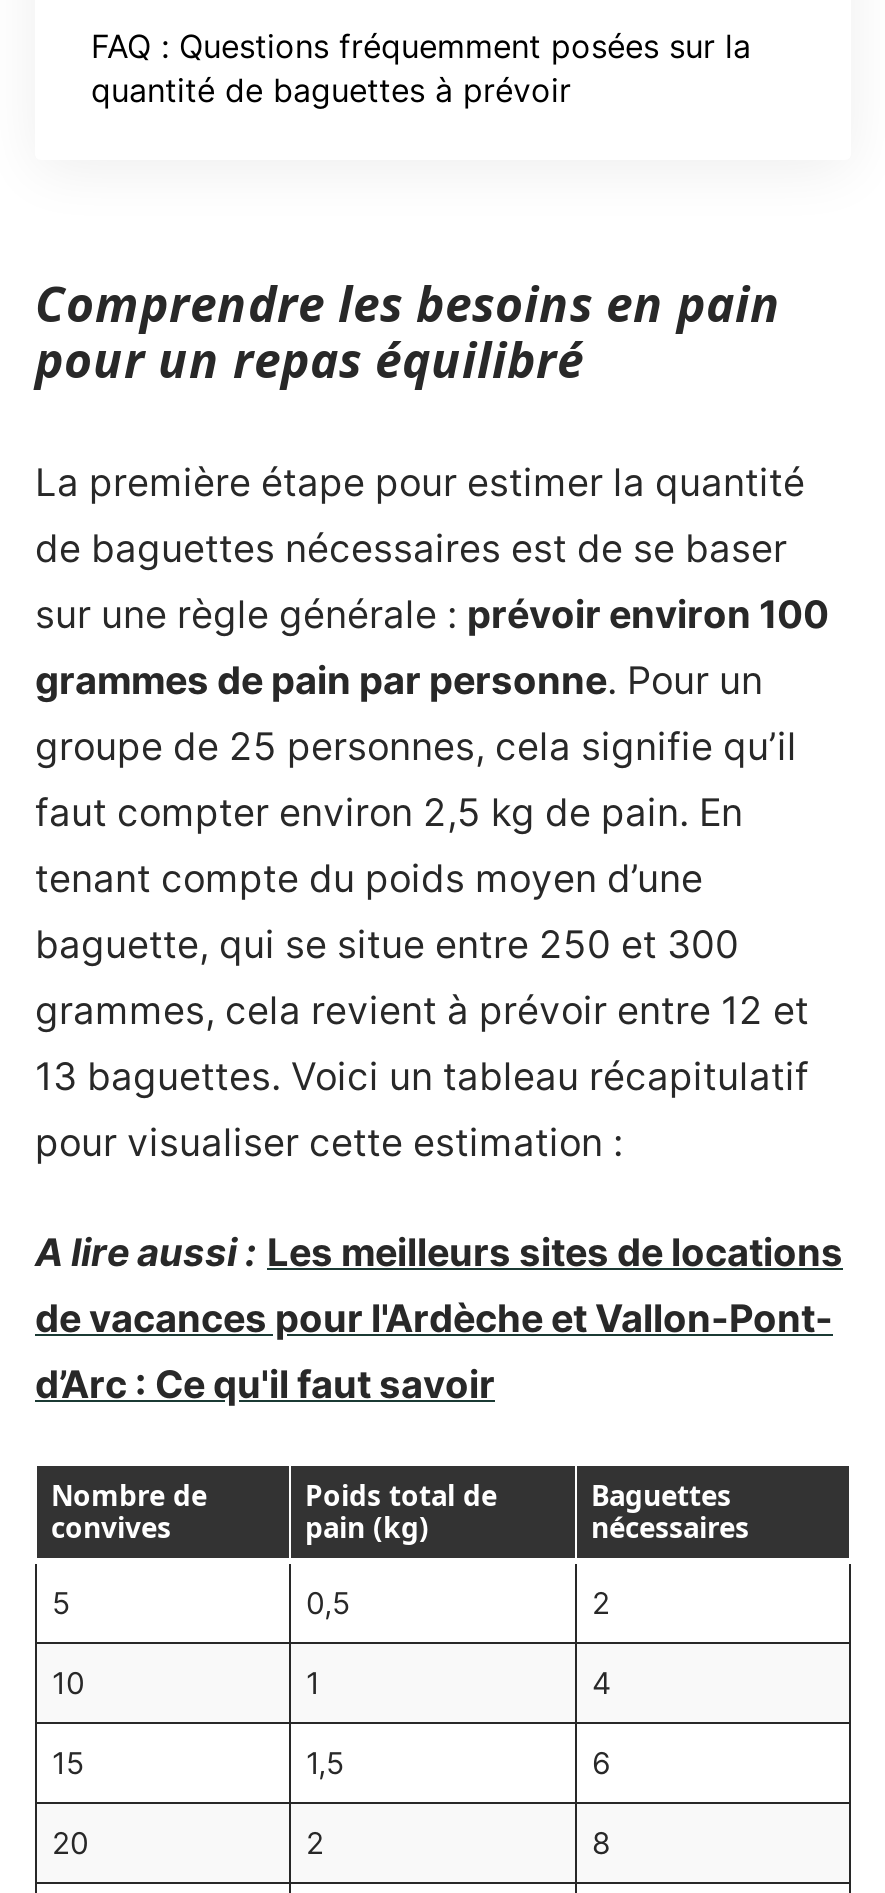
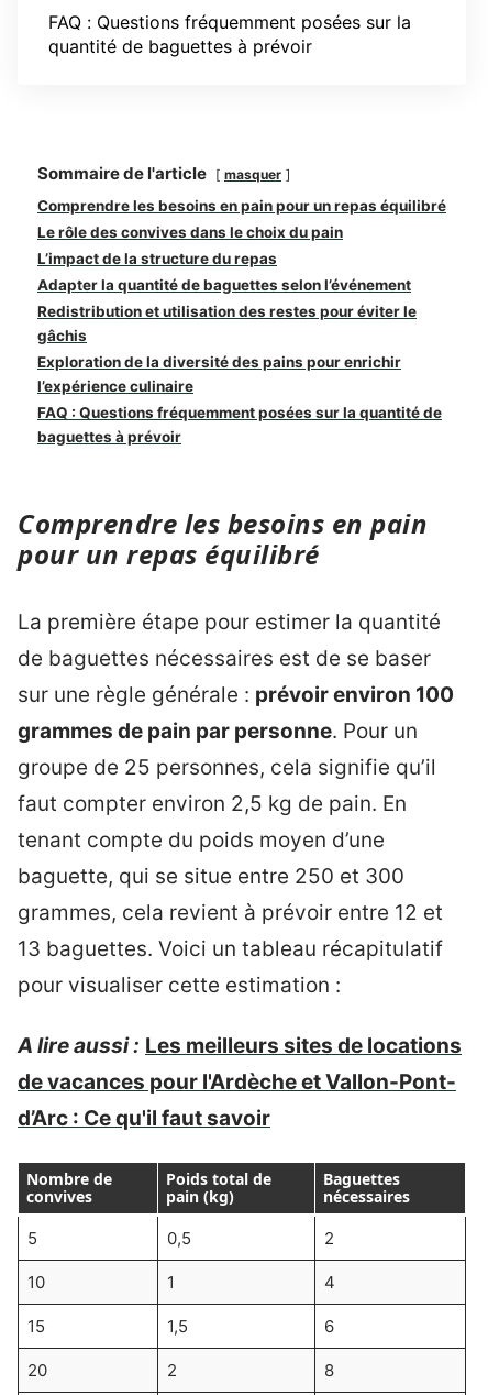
none -> [37,163,446,446] Sommaire de l'article | masquer | Comprendre les besoins en pain pour un repas équilibré | Le rôle des convives dans le choix du pain | L’impact de la structure du repas | Adapter la quantité de baguettes selon l’événement | Redistribution et utilisation des restes pour éviter le | gâchis | Exploration de la diversité des pains pour enrichir | l’expérience culinaire | FAQ : Questions fréquemment posées sur la quantité de | baguettes à prévoir

